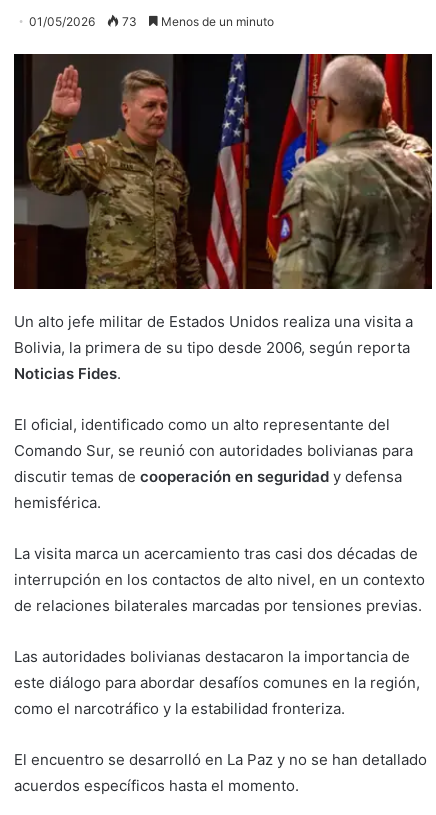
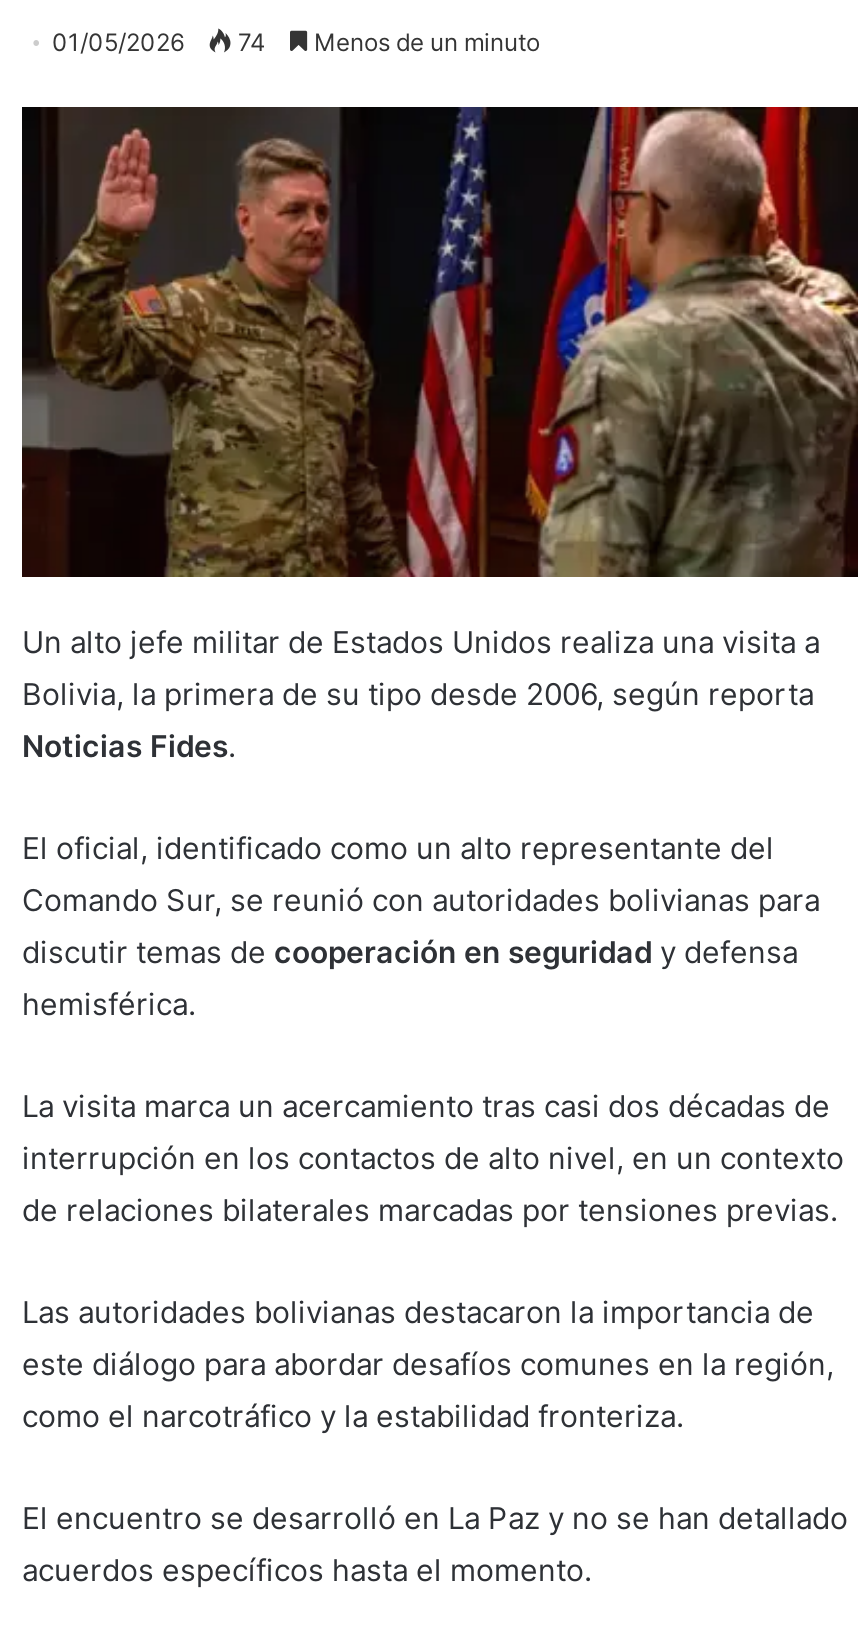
[29,14,274,29] 01/05/2026 73 Menos de un minuto -> [52,26,540,56] 01/05/2026 74 Menos de un minuto

